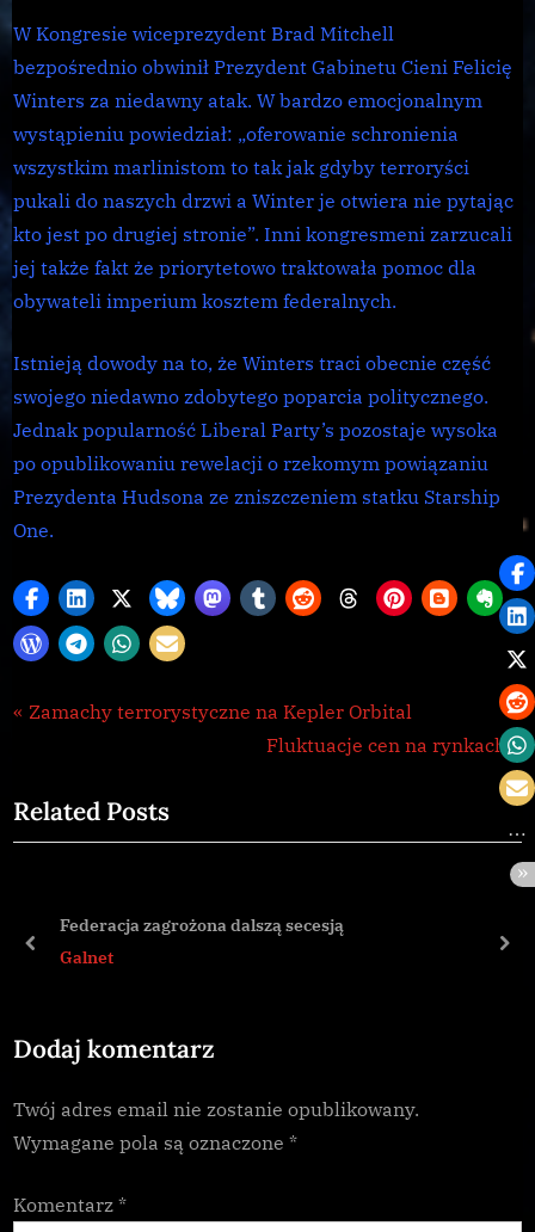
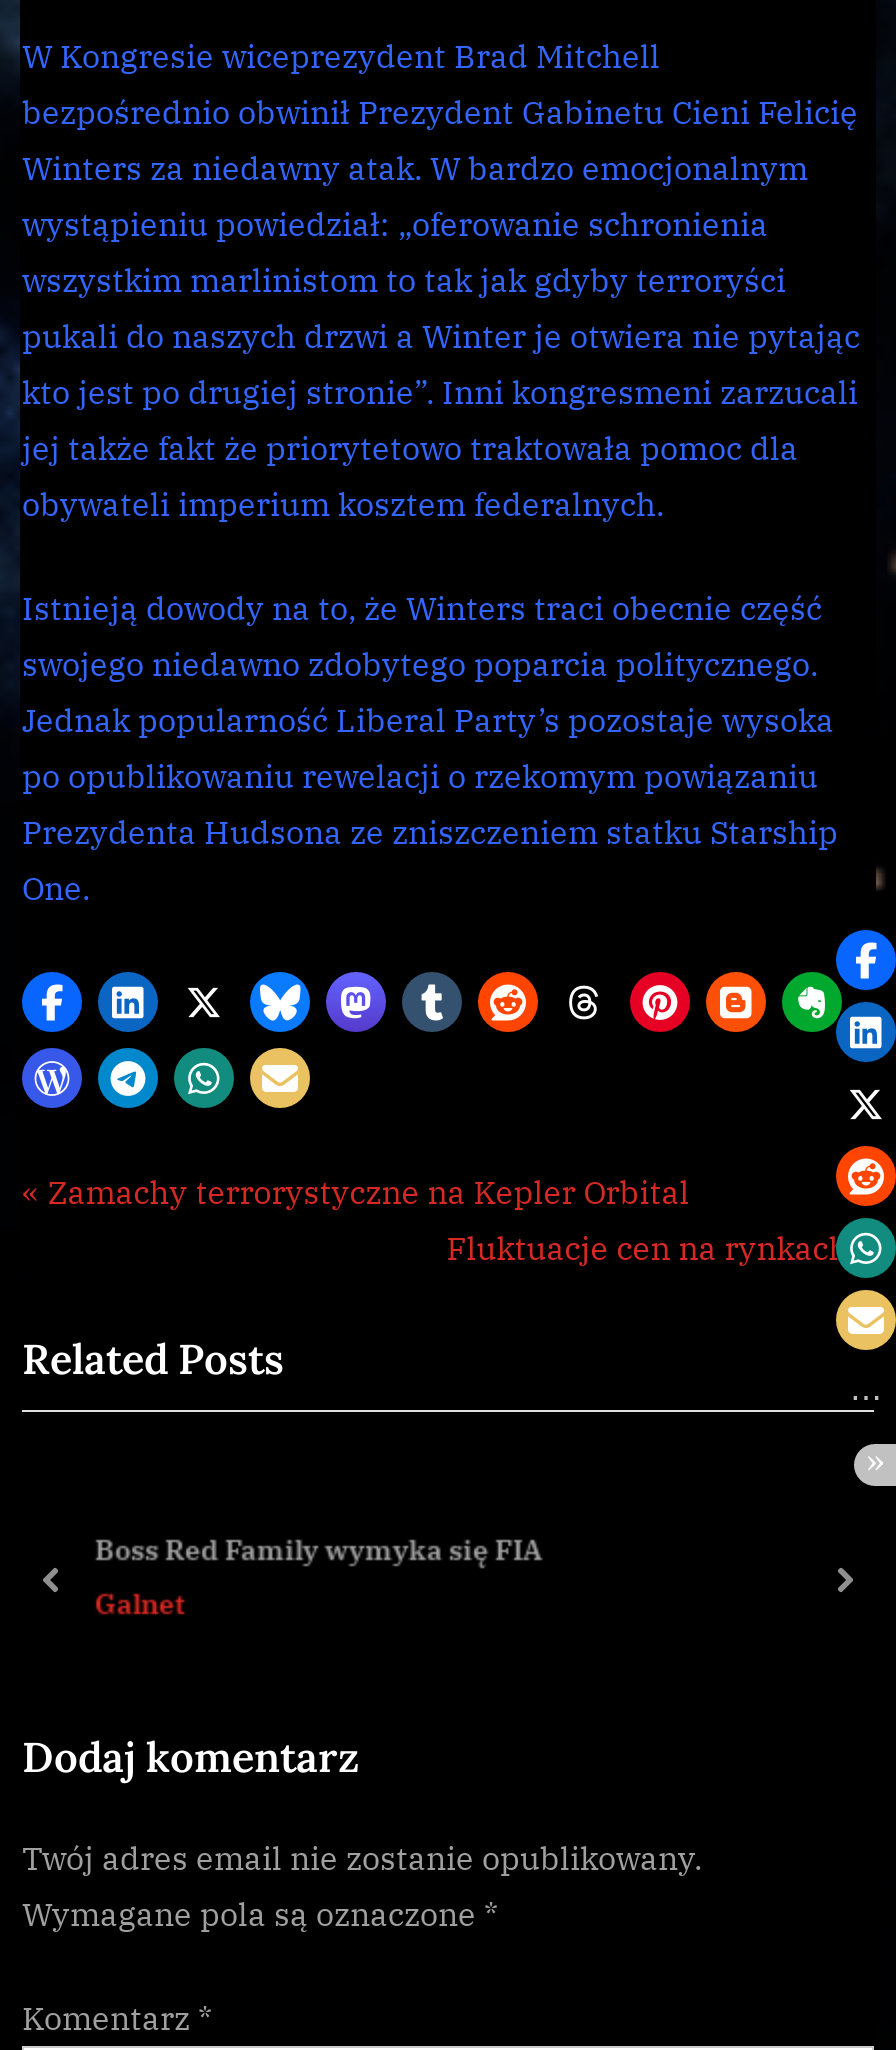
[56,914,341,937] Federacja zagrożona dalszą secesją -> [94,1531,542,1569] Boss Red Family wymyka się FIA

